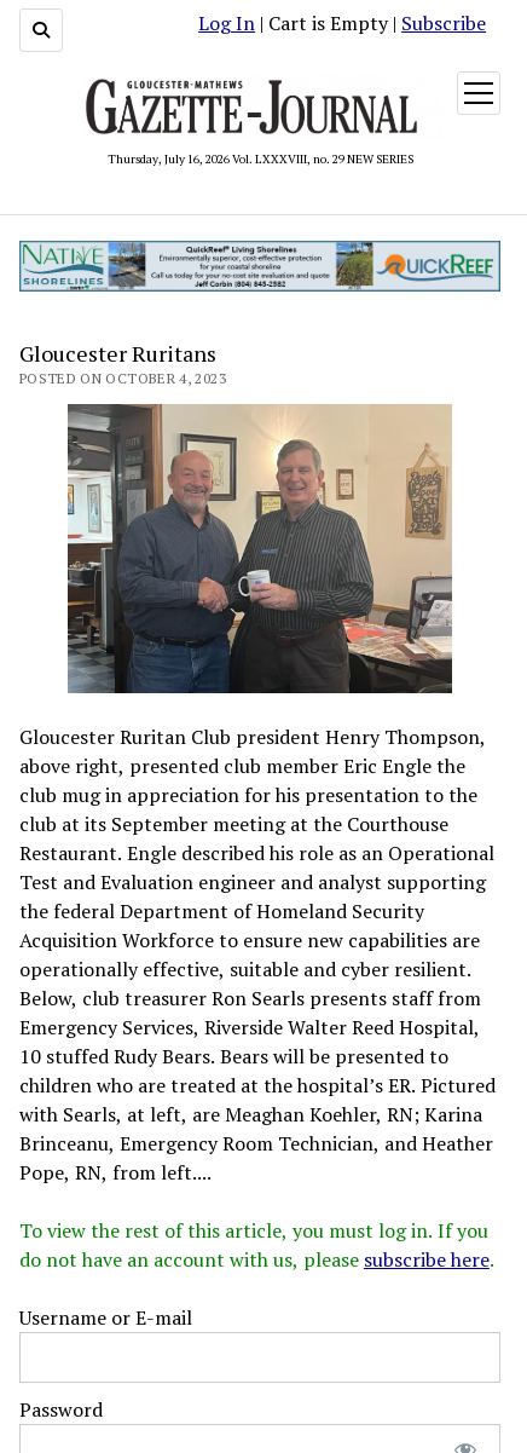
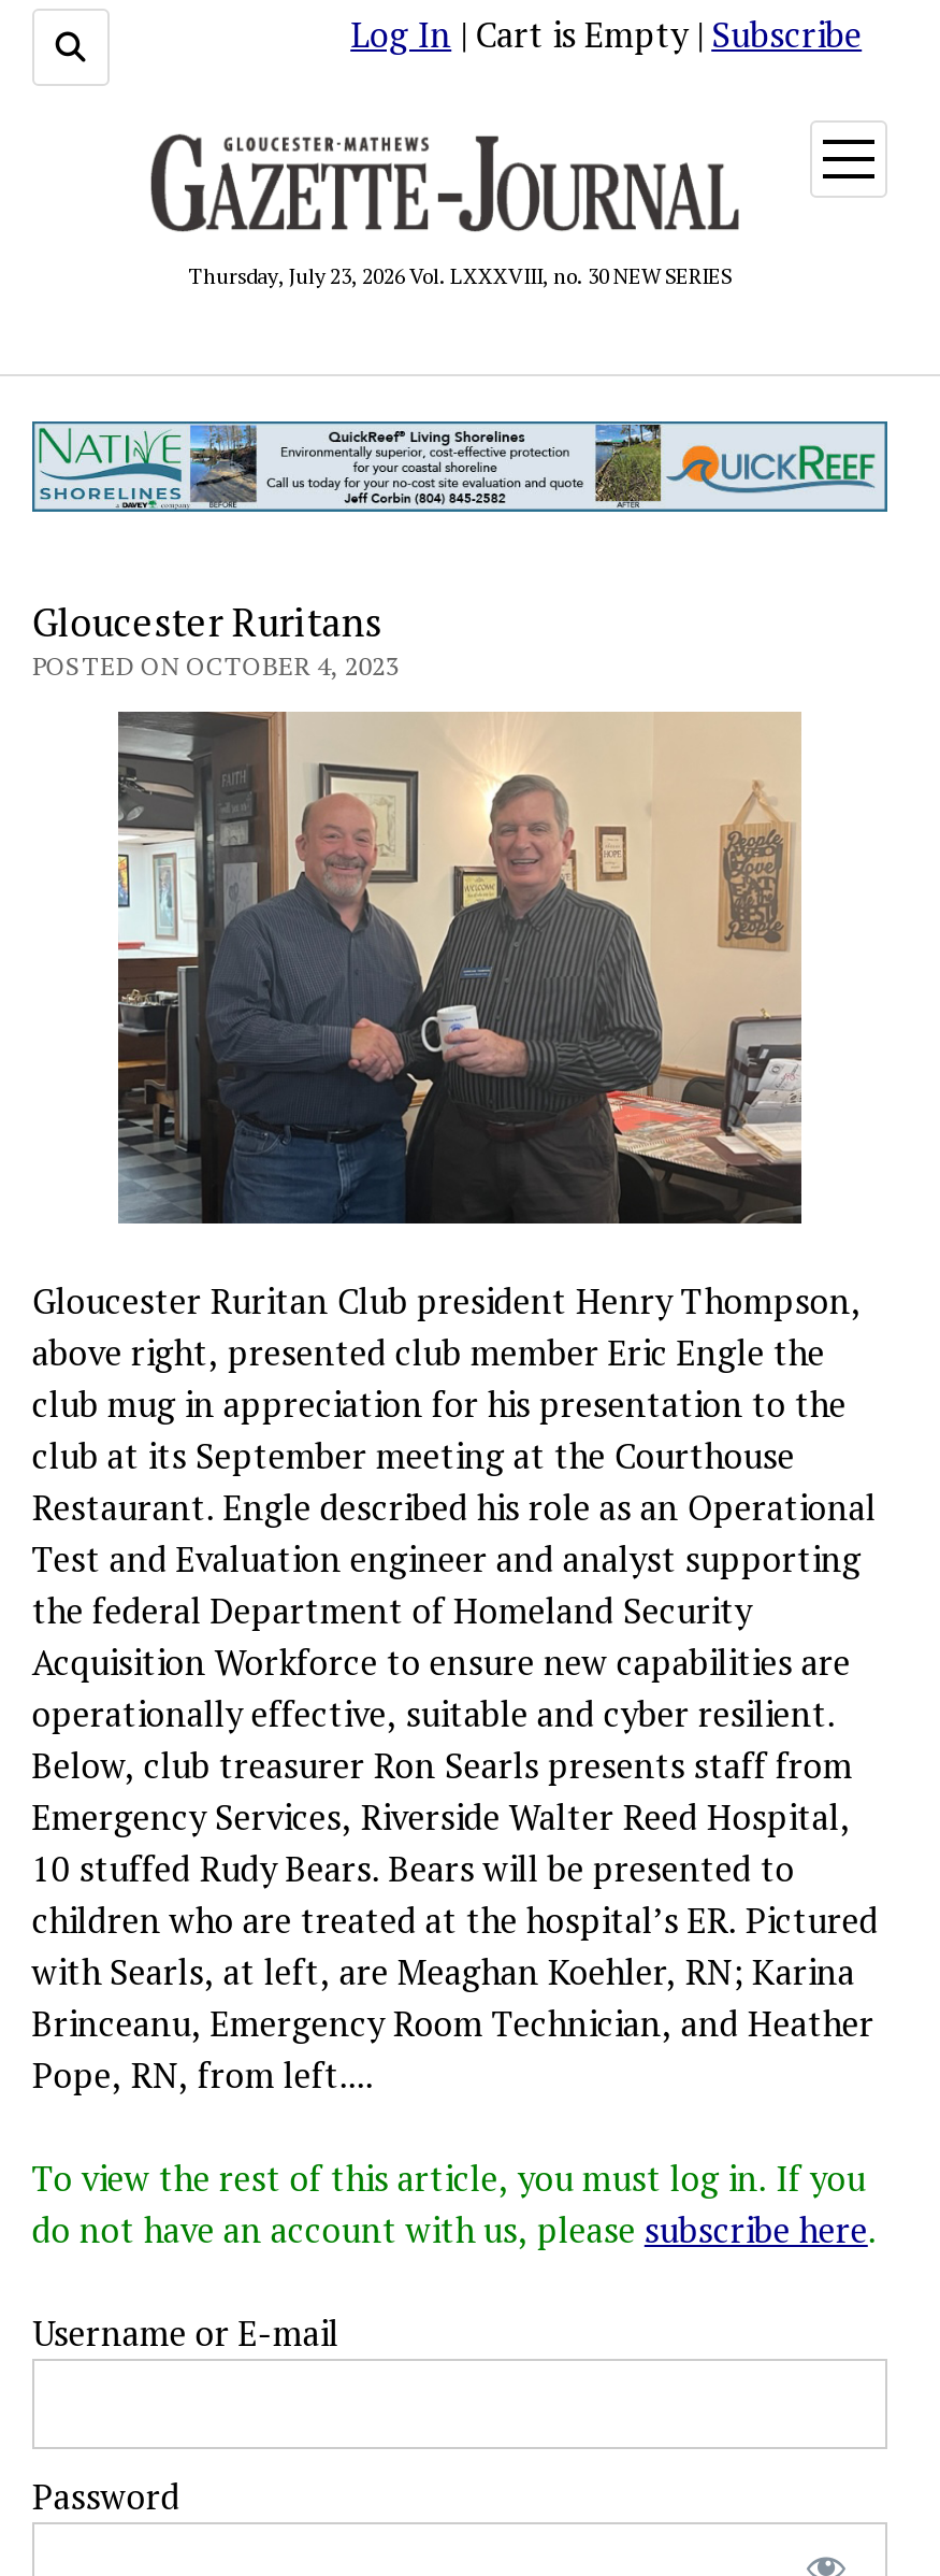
[107,151,413,167] Thursday, July 16, 2026 Vol. LXXXVIII, no. 29 NEW SERIES -> [188,262,732,290] Thursday, July 23, 2026 Vol. LXXXVIII, no. 30 NEW SERIES

